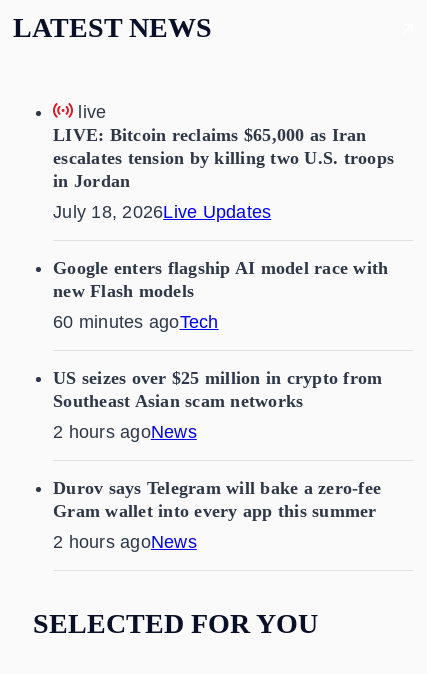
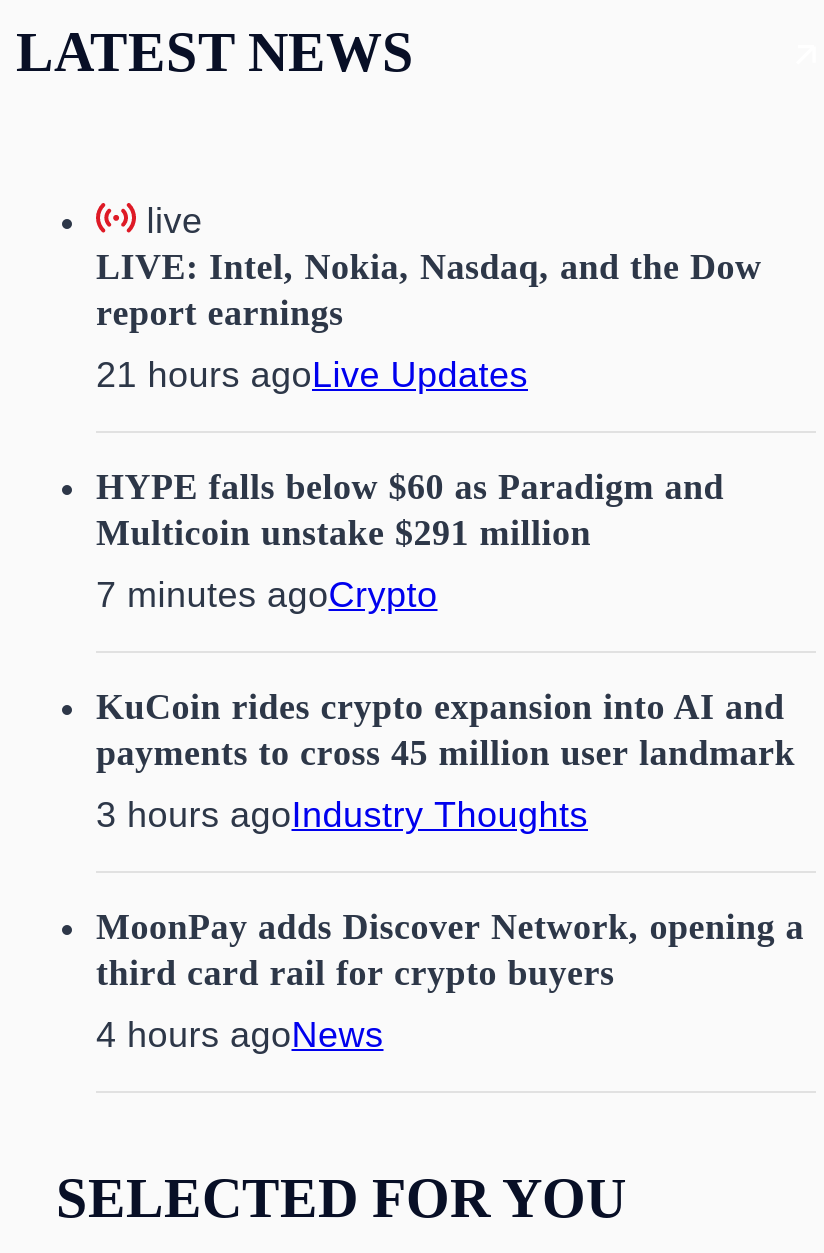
[53,125,394,191] LIVE: Bitcoin reclaims $65,000 as Iran | escalates tension by killing two U.S. troops | in Jordan -> [96,247,762,333] LIVE: Intel, Nokia, Nasdaq, and the Dow | report earnings
[53,202,271,222] July 18, 2026Live Updates -> [96,355,528,395] 21 hours agoLive Updates
[53,258,388,301] Google enters flagship AI model race with | new Flash models -> [96,467,724,553] HYPE falls below $60 as Paradigm and | Multicoin unstake $291 million
[53,312,218,332] 60 minutes agoTech -> [96,575,438,615] 7 minutes agoCrypto
[53,368,382,411] US seizes over $25 million in crypto from | Southeast Asian scam networks -> [96,687,795,773] KuCoin rides crypto expansion into AI and | payments to cross 45 million user landmark
[53,422,197,442] 2 hours agoNews -> [96,795,588,835] 3 hours agoIndustry Thoughts
[53,478,381,521] Durov says Telegram will bake a zero-fee | Gram wallet into every app this summer -> [96,907,804,993] MoonPay adds Discover Network, opening a | third card rail for crypto buyers
[53,532,197,552] 2 hours agoNews -> [96,1015,384,1055] 4 hours agoNews

